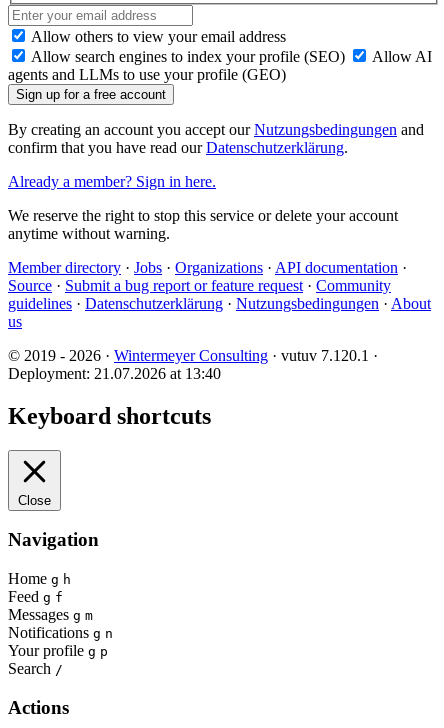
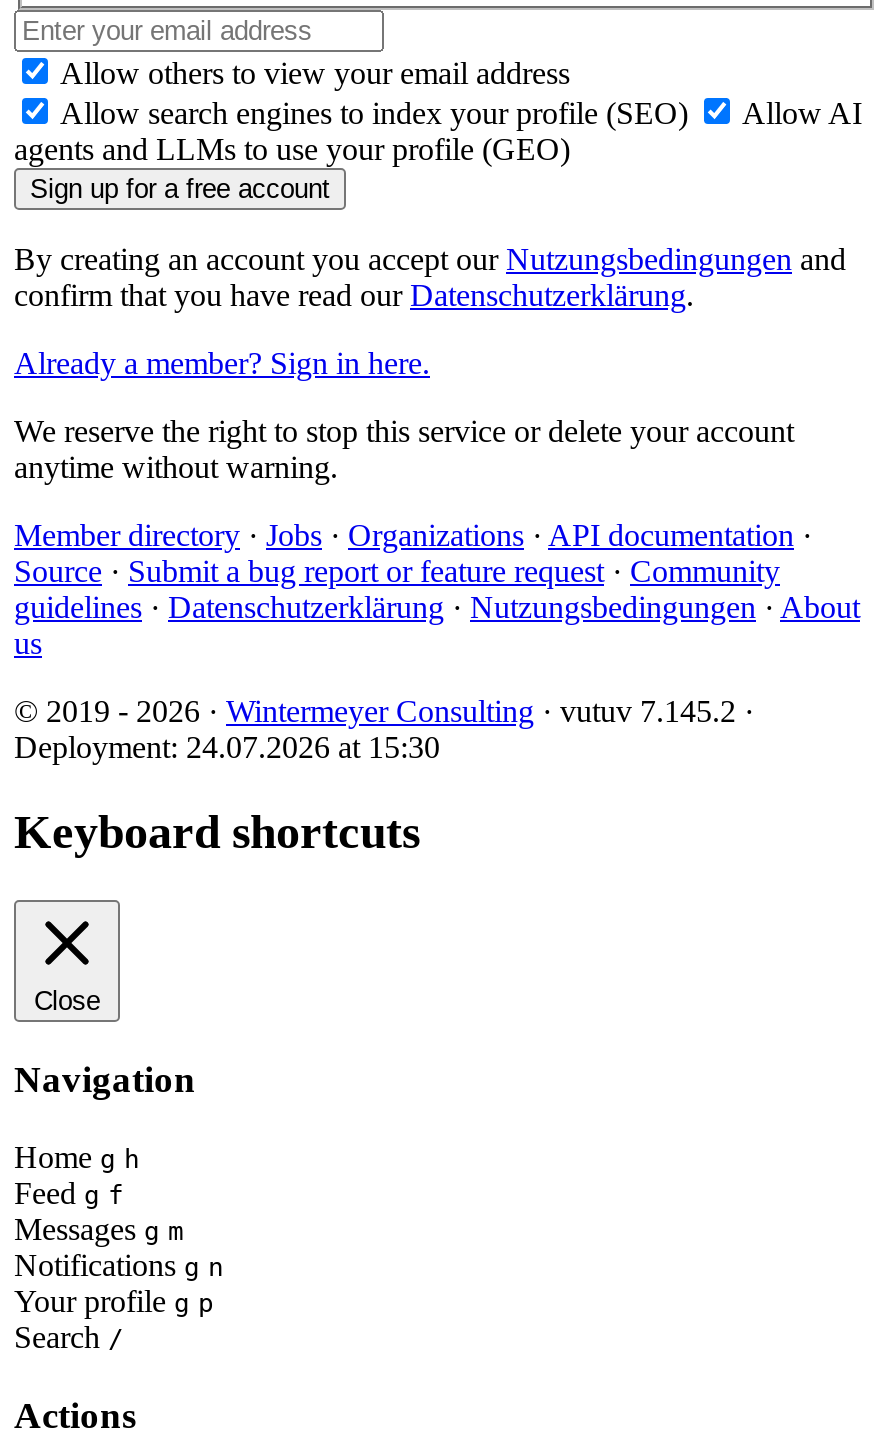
[8,347,378,364] © 2019 - 2026 · Wintermeyer Consulting · vutuv 7.120.1 · -> [14,694,754,728] © 2019 - 2026 · Wintermeyer Consulting · vutuv 7.145.2 ·
[8,365,221,382] Deployment: 21.07.2026 at 13:40 -> [14,730,440,764] Deployment: 24.07.2026 at 15:30

